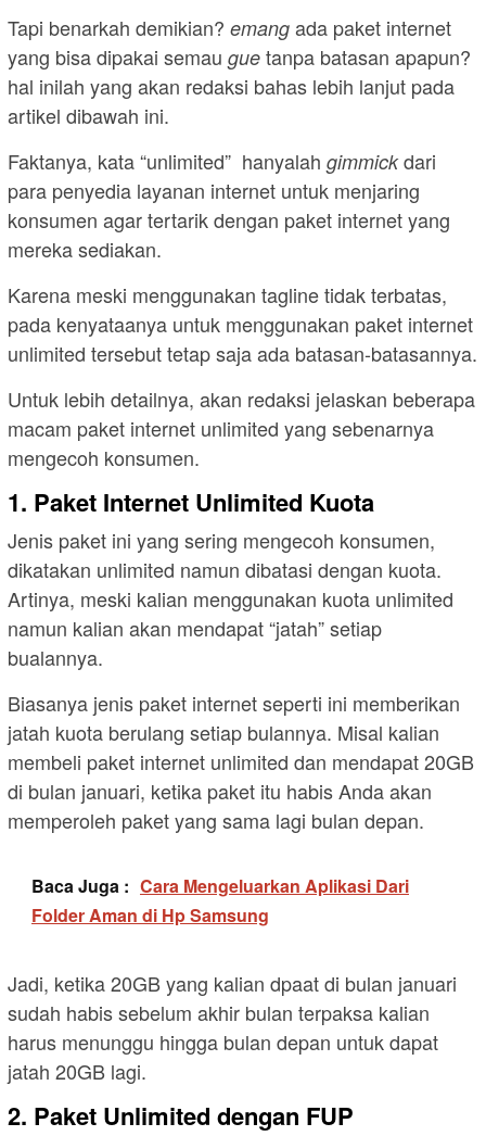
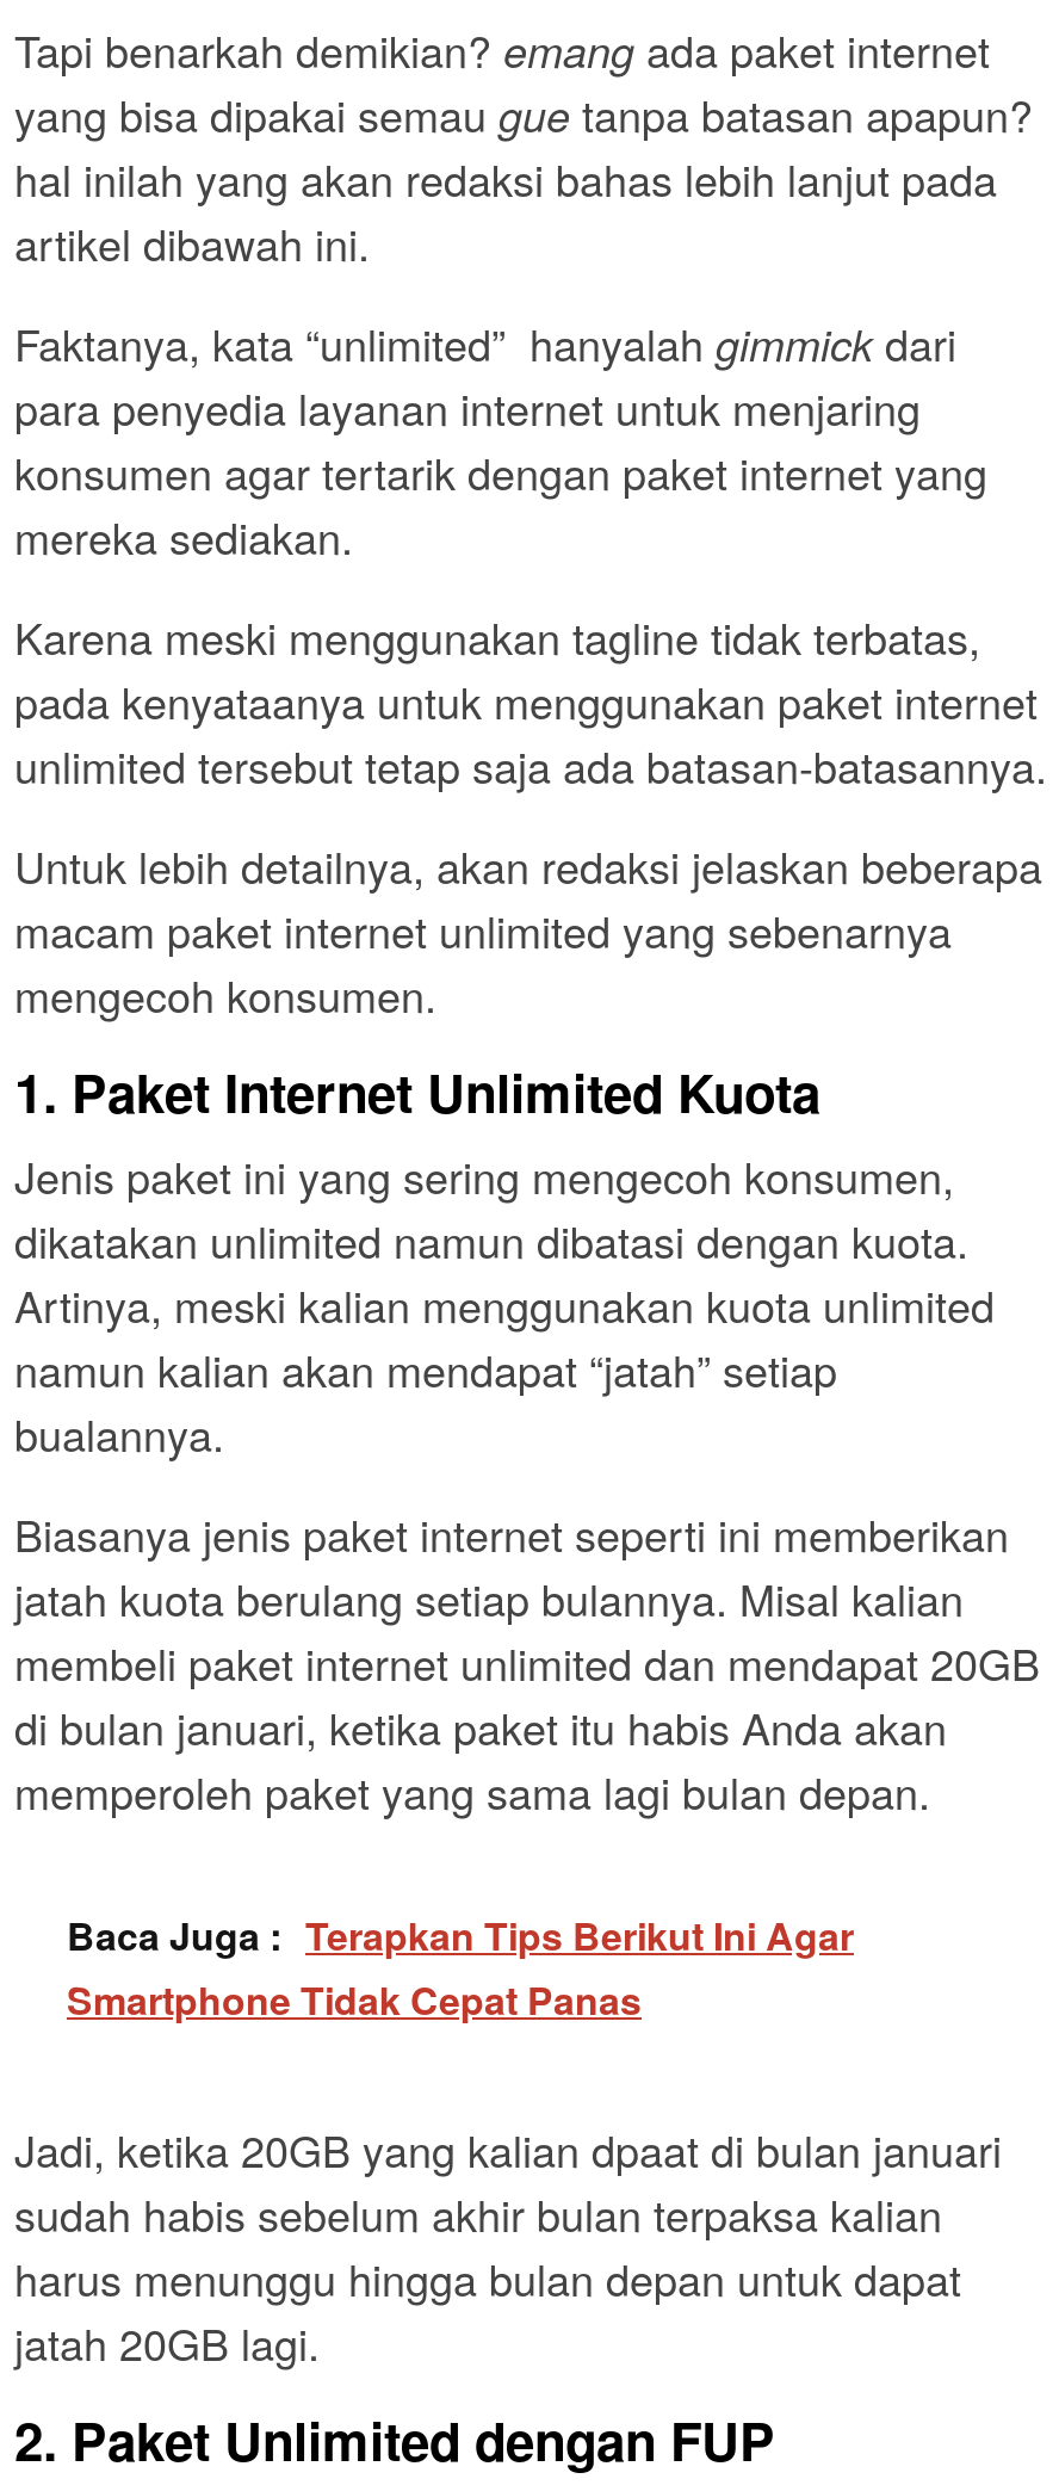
[31,873,409,927] Baca Juga : Cara Mengeluarkan Aplikasi Dari | Folder Aman di Hp Samsung -> [67,1907,854,2026] Baca Juga : Terapkan Tips Berikut Ini Agar | Smartphone Tidak Cepat Panas

